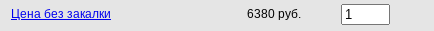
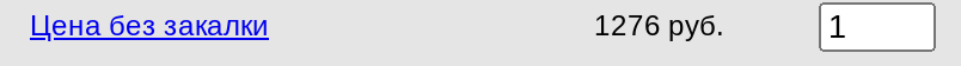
[247,7,301,21] 6380 руб. -> [594,10,723,43] 1276 руб.

